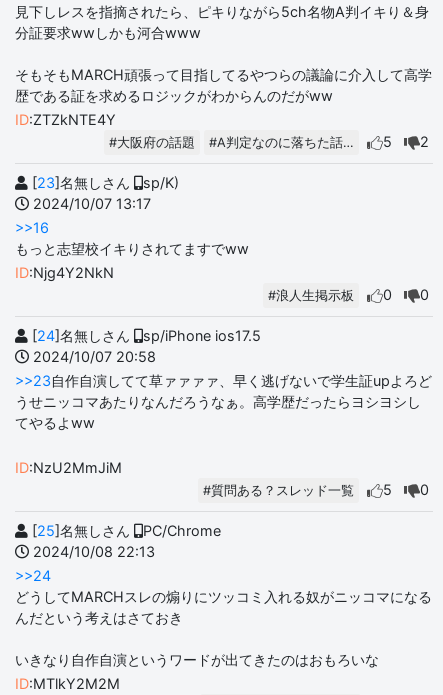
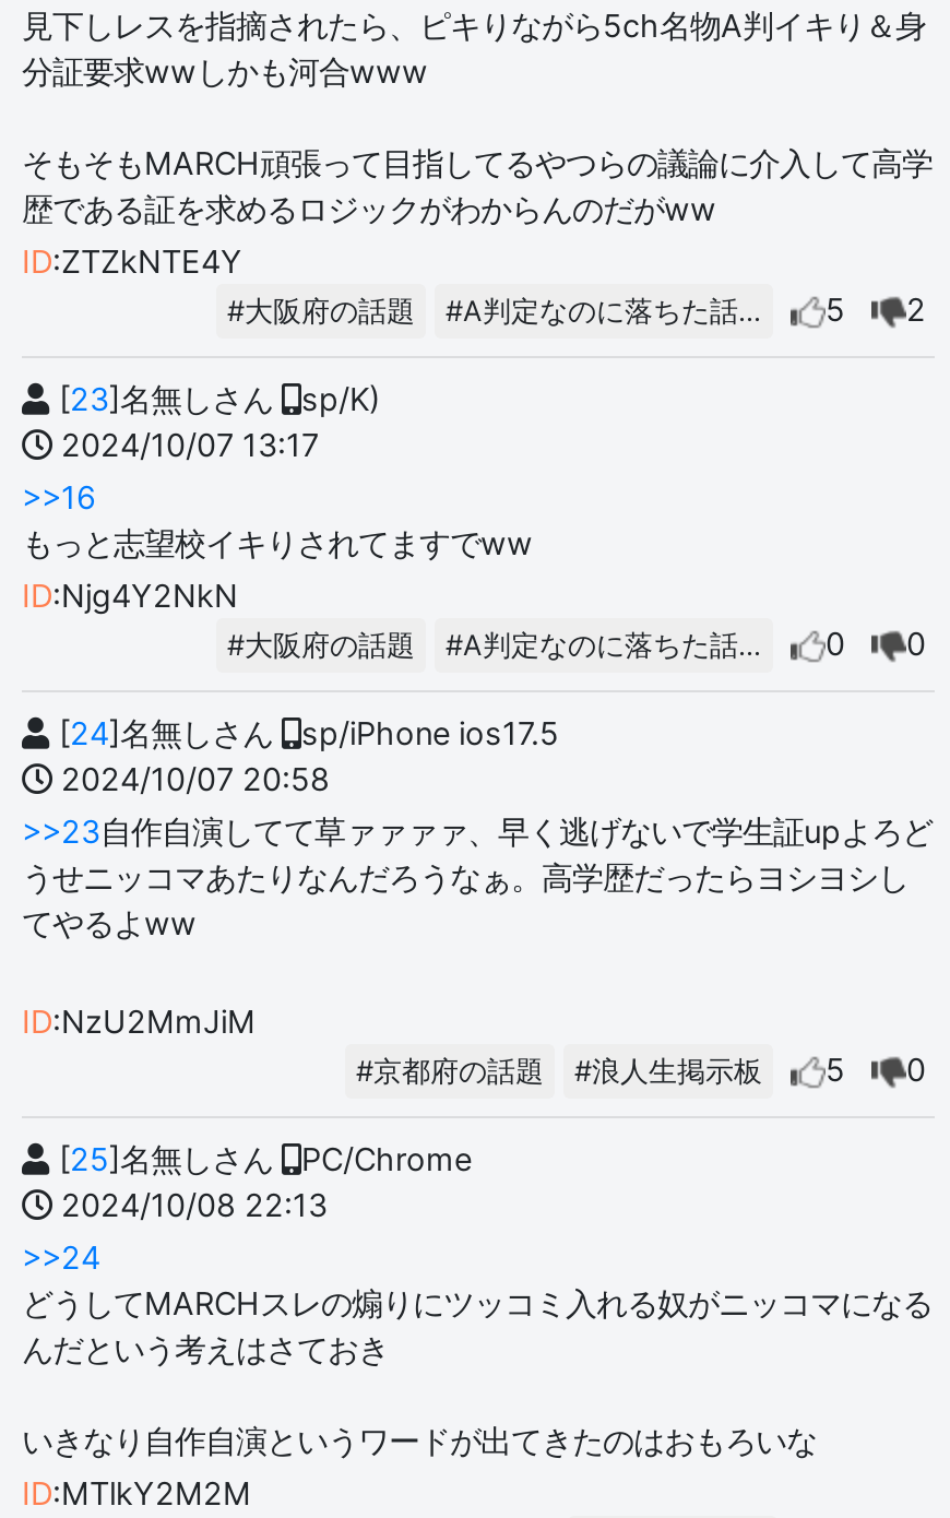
moved [268,288,354,303] -> [574,1054,762,1087]: #浪人生掲示板
none -> [227,628,762,661] #大阪府の話題 | #A判定なのに落ちた話…
[203,483,354,498] #質問ある？スレッド一覧 -> [356,1054,544,1087] #京都府の話題

